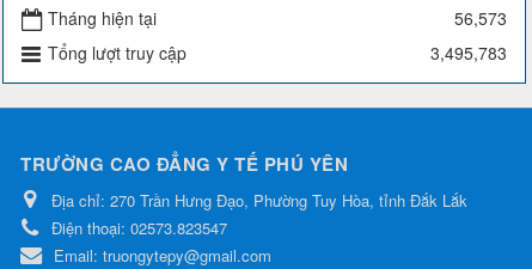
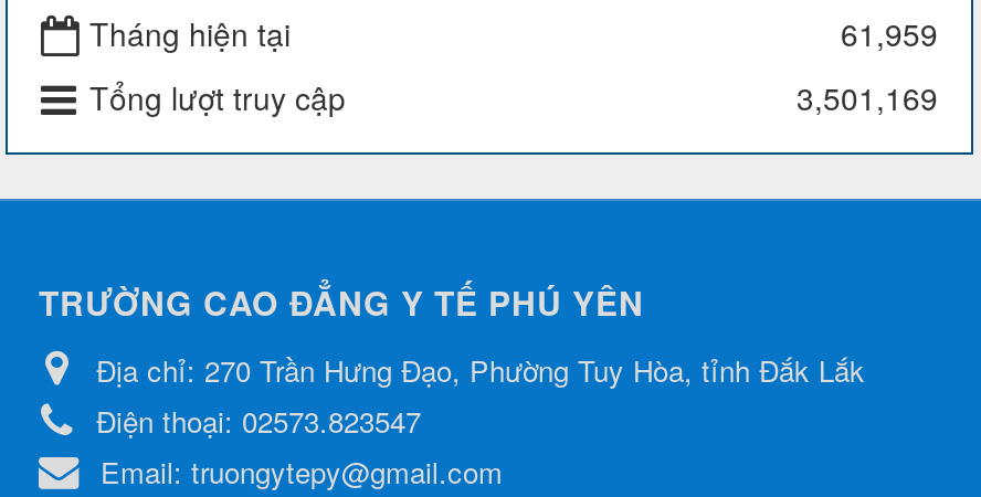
[454,6,507,30] 56,573 -> [841,11,938,55] 61,959
[430,41,507,64] 3,495,783 -> [797,75,938,119] 3,501,169

